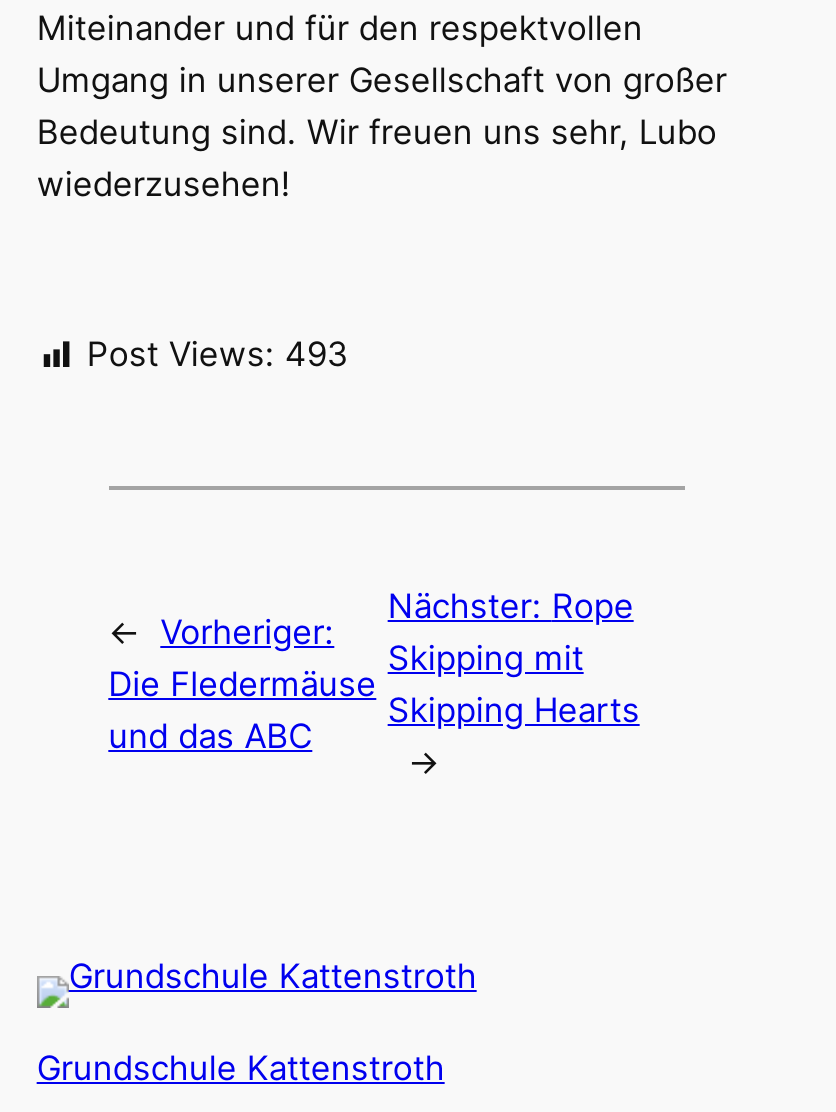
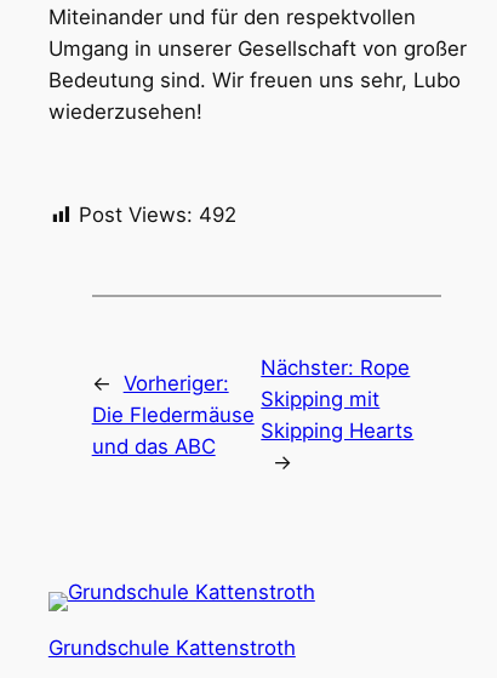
[87,335,349,375] Post Views: 493 -> [79,203,236,227] Post Views: 492

